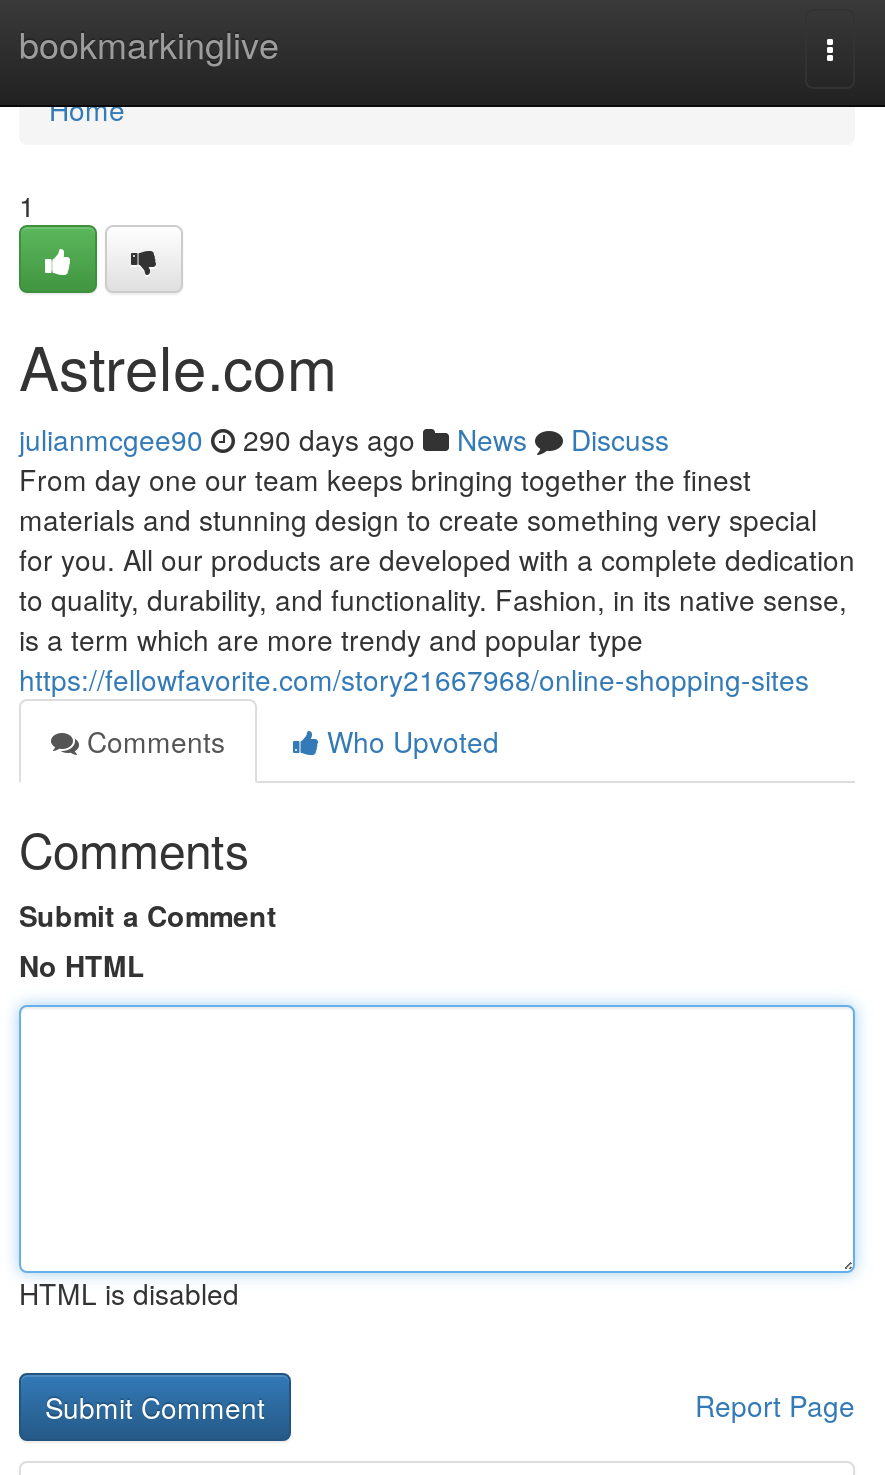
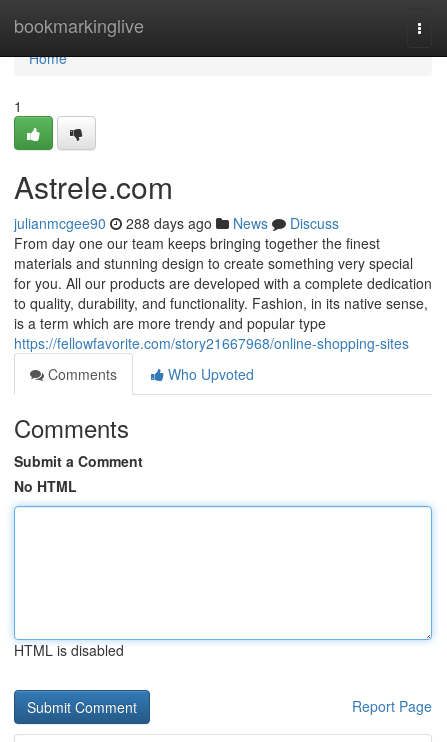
[19,419,669,459] julianmcgee90 290 days ago News Discuss -> [14,213,339,233] julianmcgee90 288 days ago News Discuss

